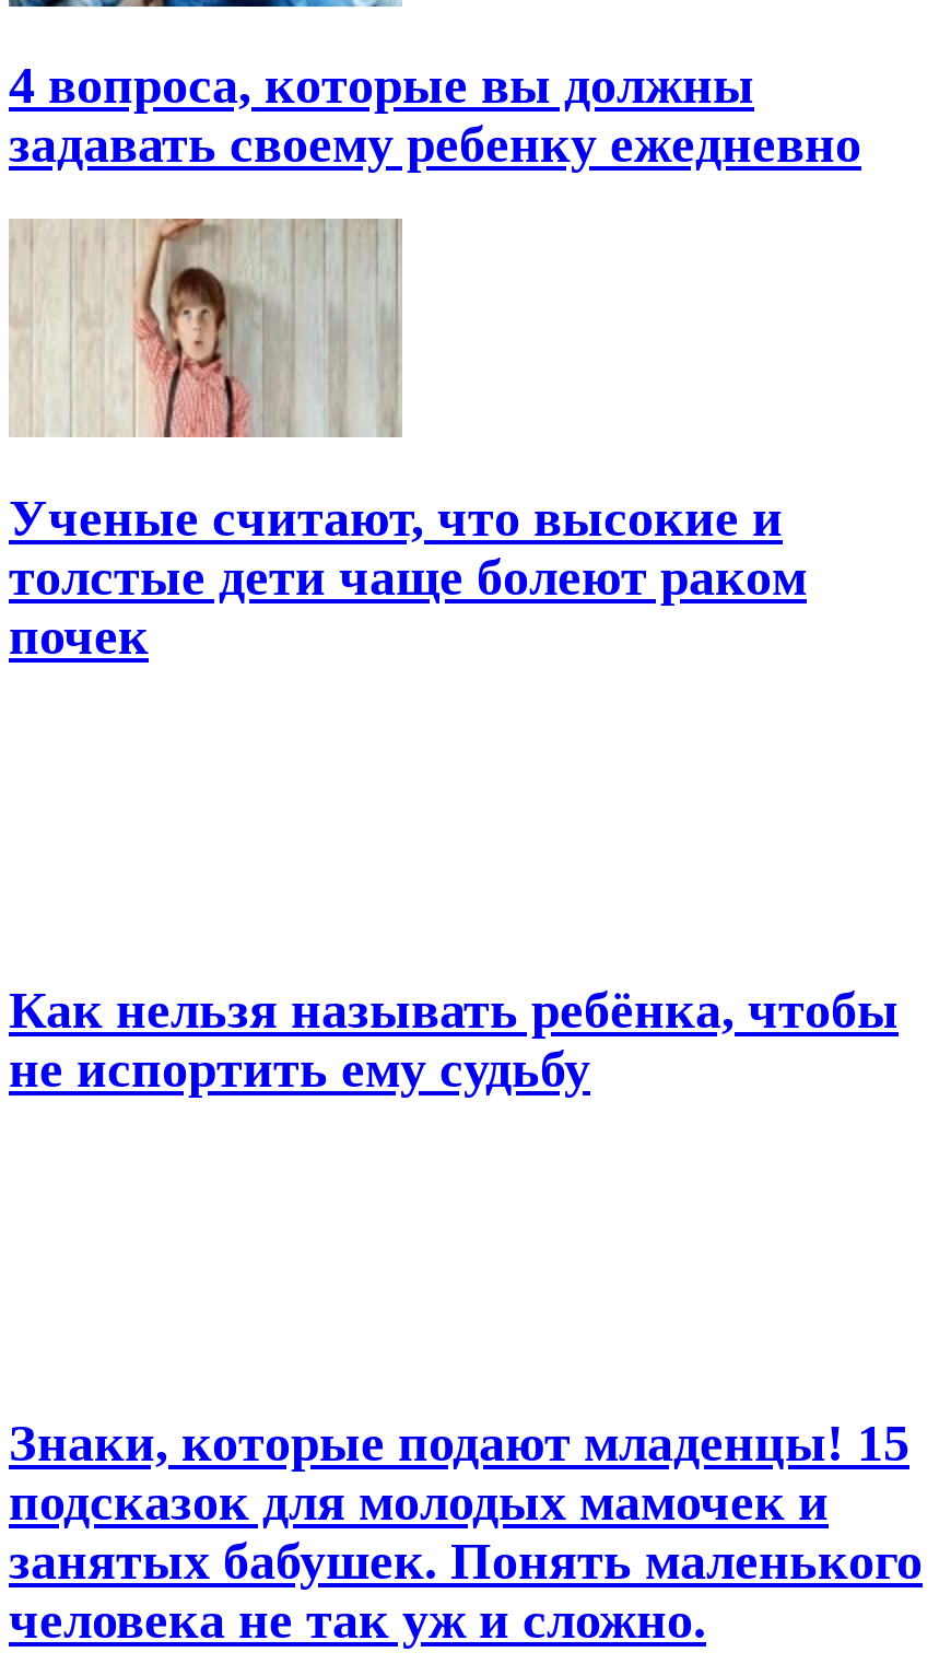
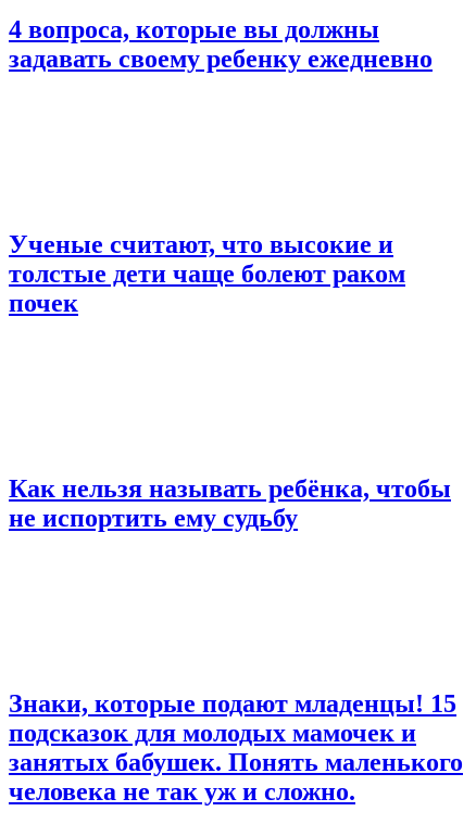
[9,216,404,440] [image] -> none

